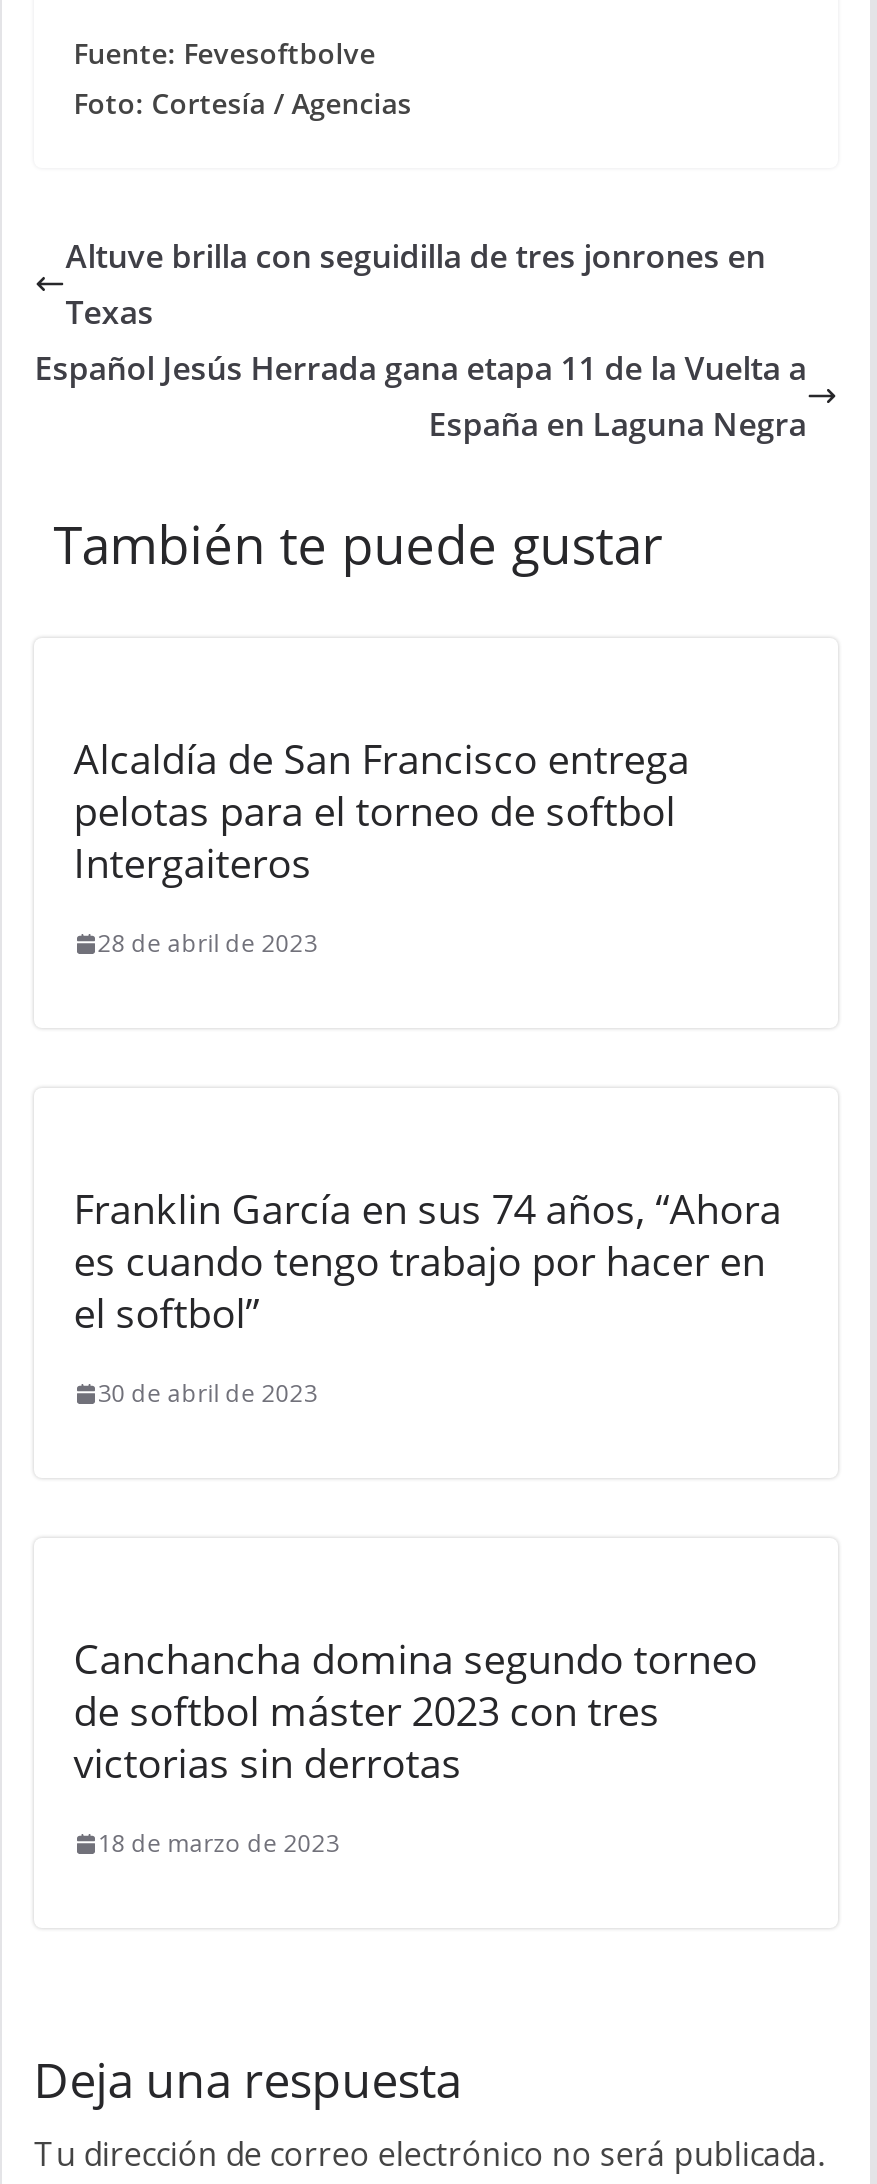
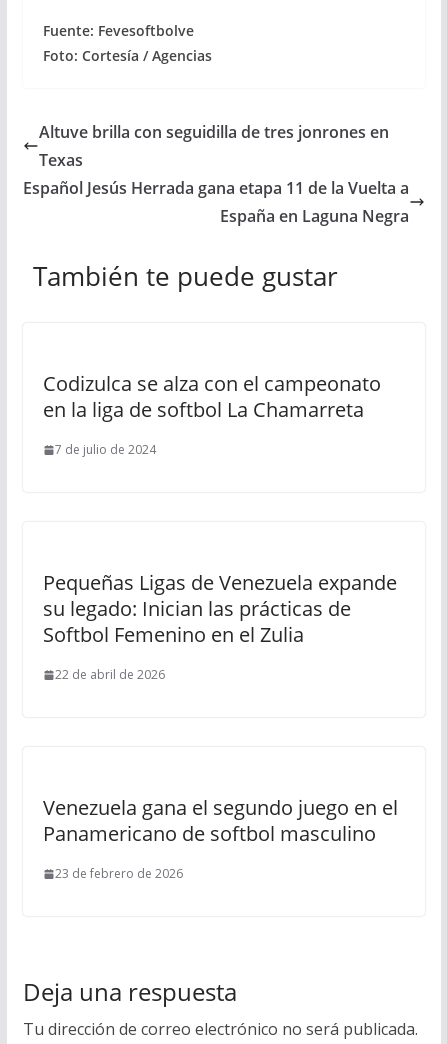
[73,732,689,890] Alcaldía de San Francisco entrega | pelotas para el torneo de softbol | Intergaiteros -> [43,370,381,423] Codizulca se alza con el campeonato | en la liga de softbol La Chamarreta
[97,926,317,960] 28 de abril de 2023 -> [55,441,156,458] 7 de julio de 2024
[73,1182,781,1340] Franklin García en sus 74 años, “Ahora | es cuando tengo trabajo por hacer en | el softbol” -> [43,569,397,648] Pequeñas Ligas de Venezuela expande | su legado: Inician las prácticas de | Softbol Femenino en el Zulia
[97,1376,317,1410] 30 de abril de 2023 -> [55,666,165,683] 22 de abril de 2026
[73,1632,757,1790] Canchancha domina segundo torneo | de softbol máster 2023 con tres | victorias sin derrotas -> [43,794,398,847] Venezuela gana el segundo juego en el | Panamericano de softbol masculino
[97,1826,339,1860] 18 de marzo de 2023 -> [55,865,183,882] 23 de febrero de 2026

